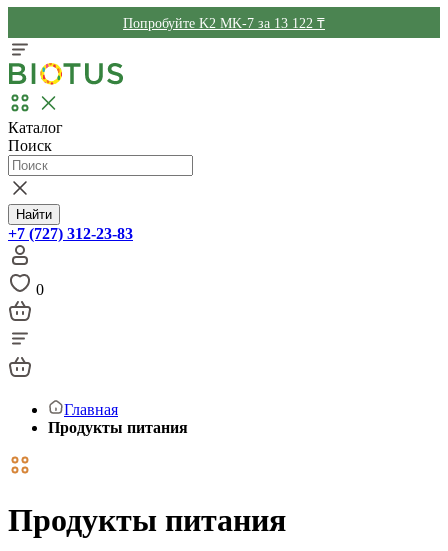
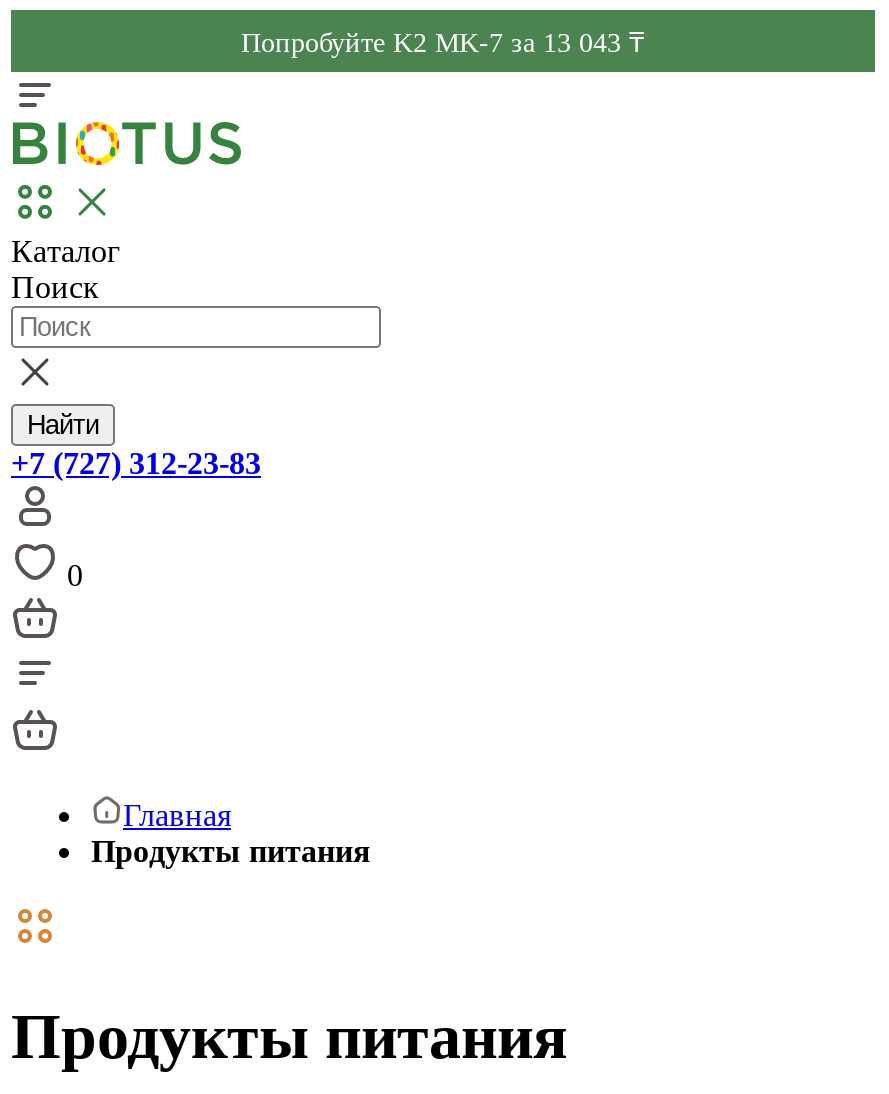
[123,16,325,31] Попробуйте K2 MK-7 за 13 122 ₸ -> [241,28,645,58] Попробуйте K2 MK-7 за 13 043 ₸

